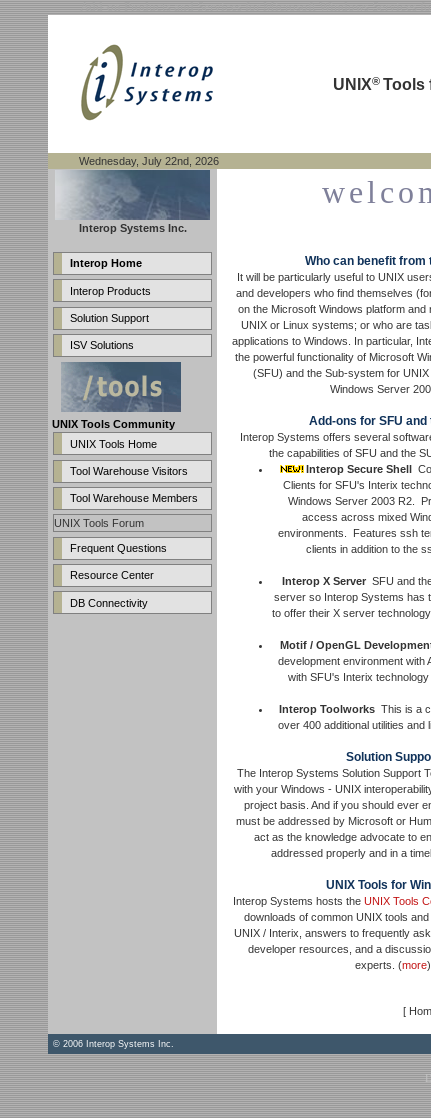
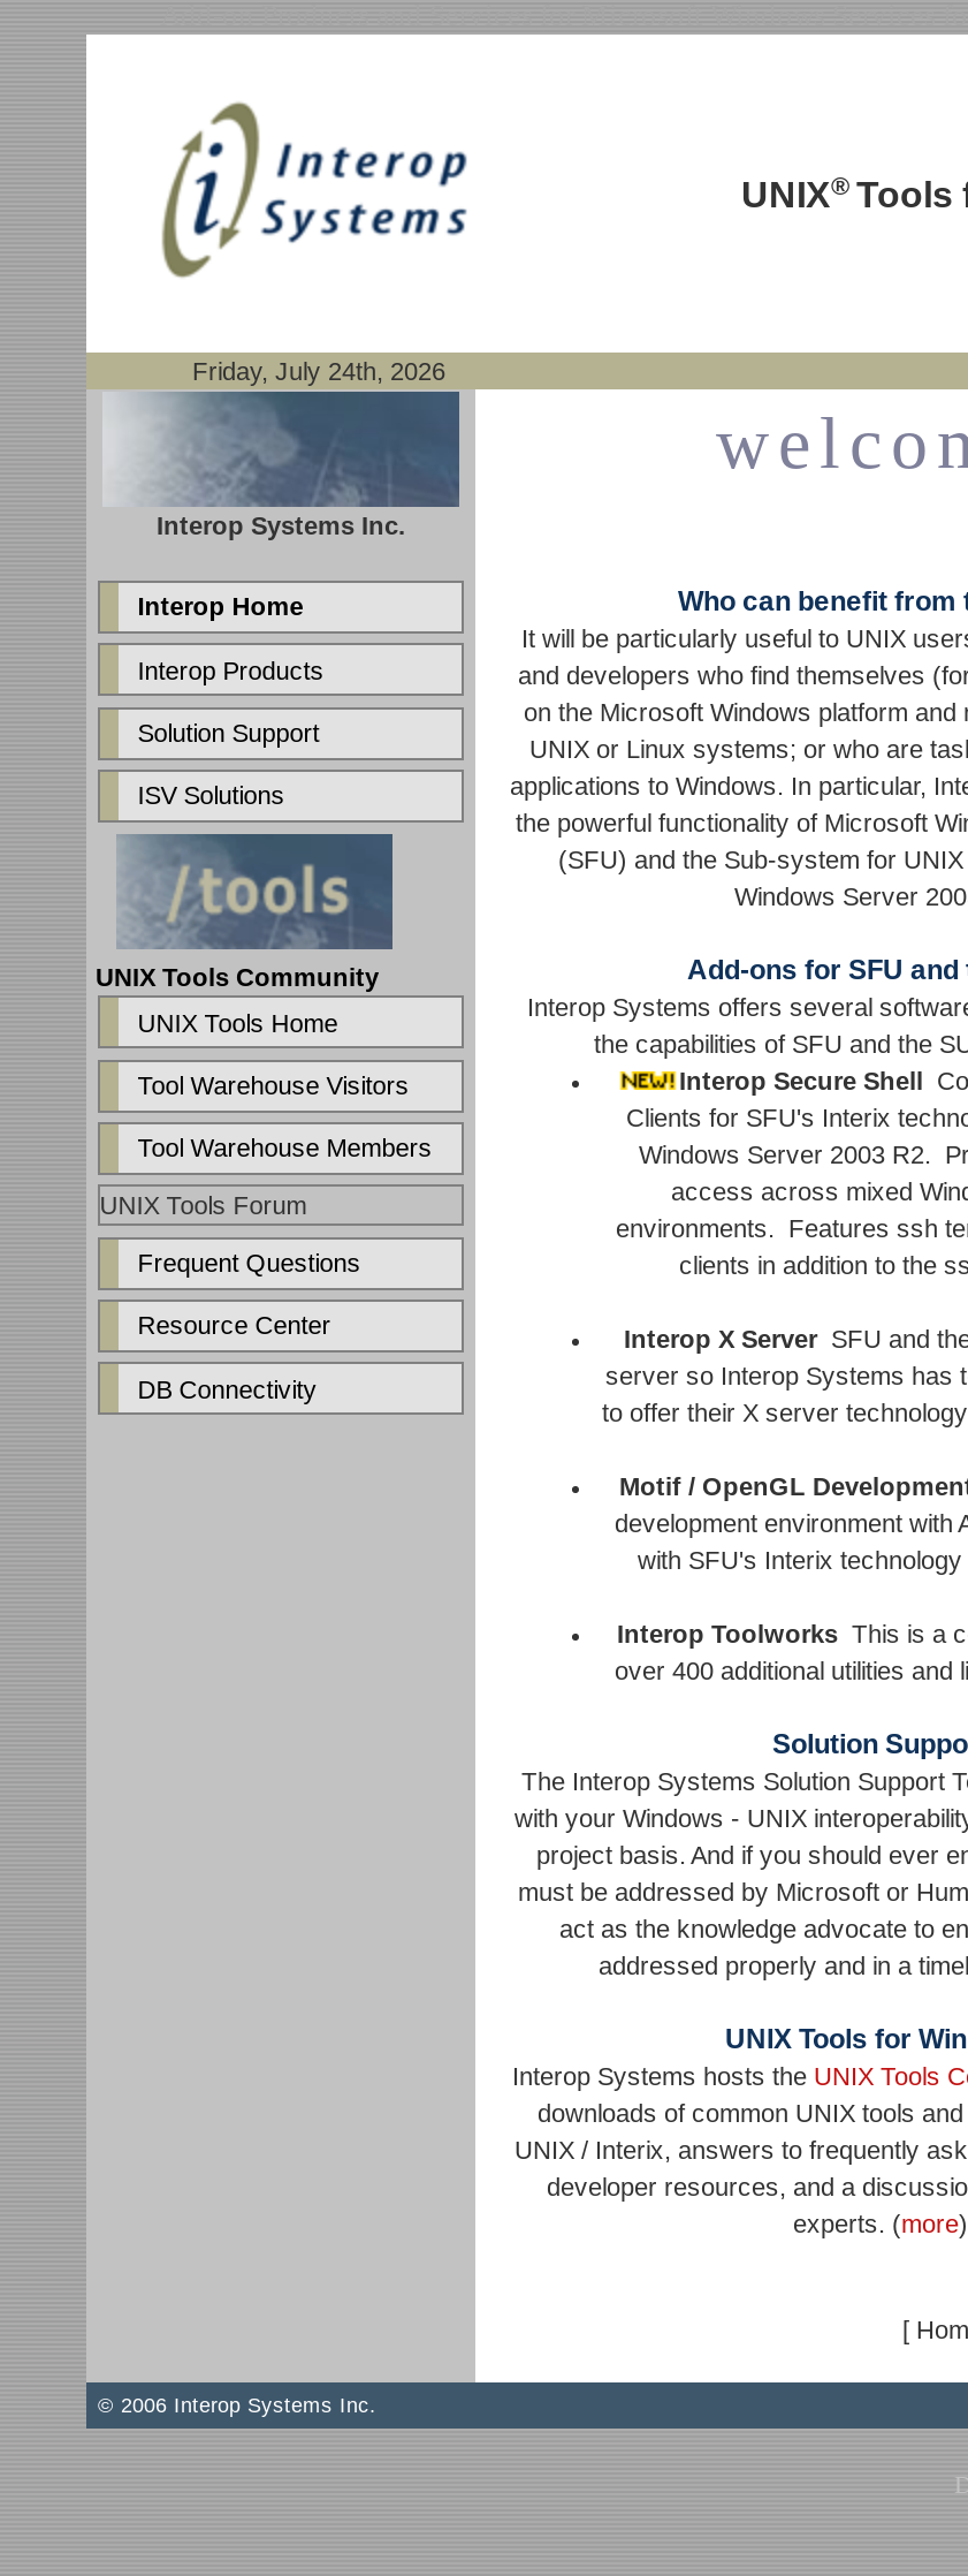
[79,155,219,167] Wednesday, July 22nd, 2026 -> [192,357,445,385] Friday, July 24th, 2026

